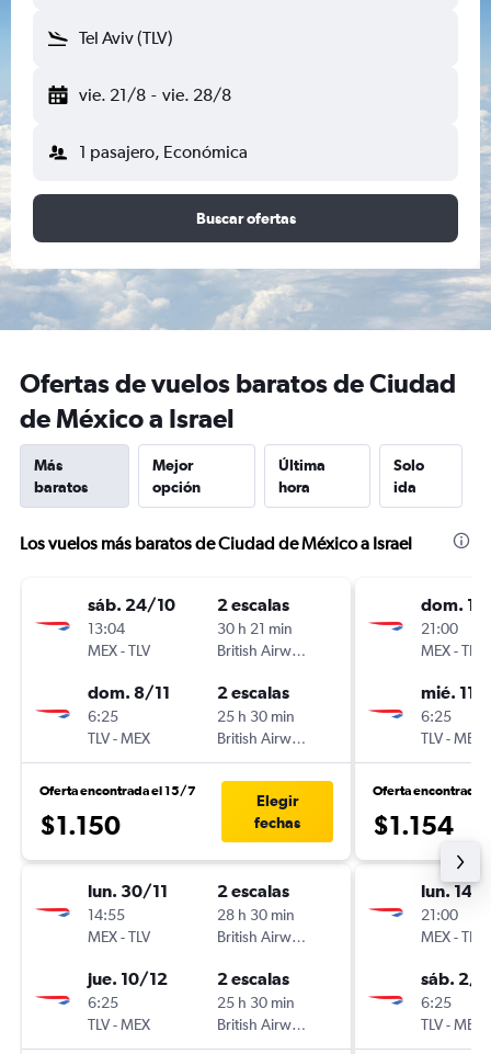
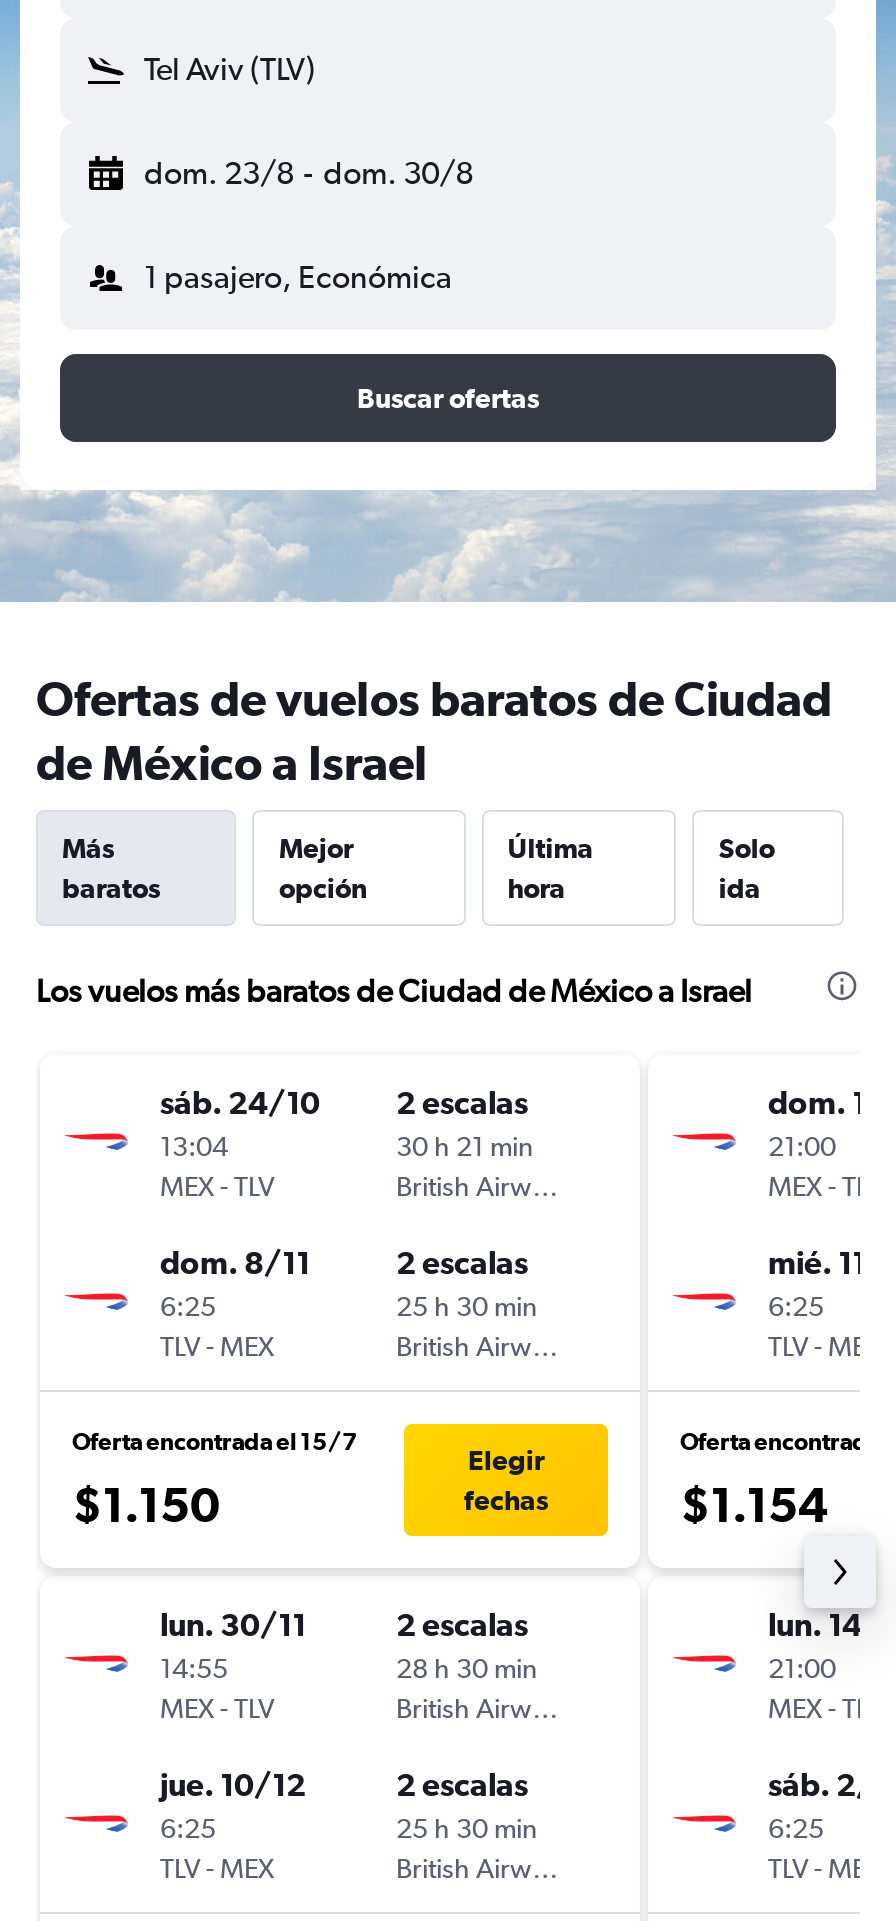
[79,84,231,105] vie. 21/8 - vie. 28/8 -> [144,154,473,192] dom. 23/8 - dom. 30/8

